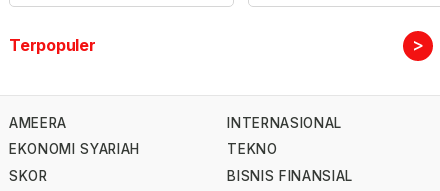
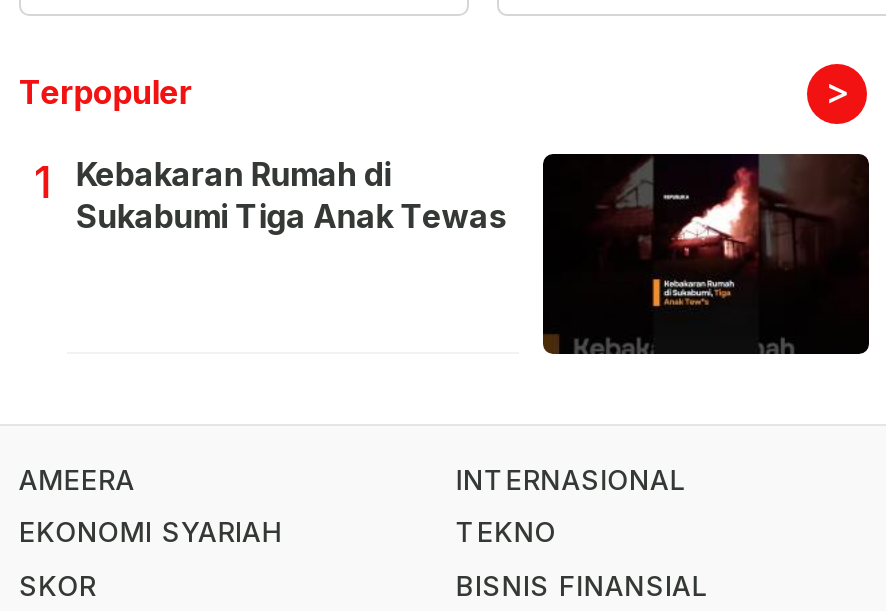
none -> [33,152,871,356] [image] | 1 | Kebakaran Rumah di | Sukabumi Tiga Anak Tewas

